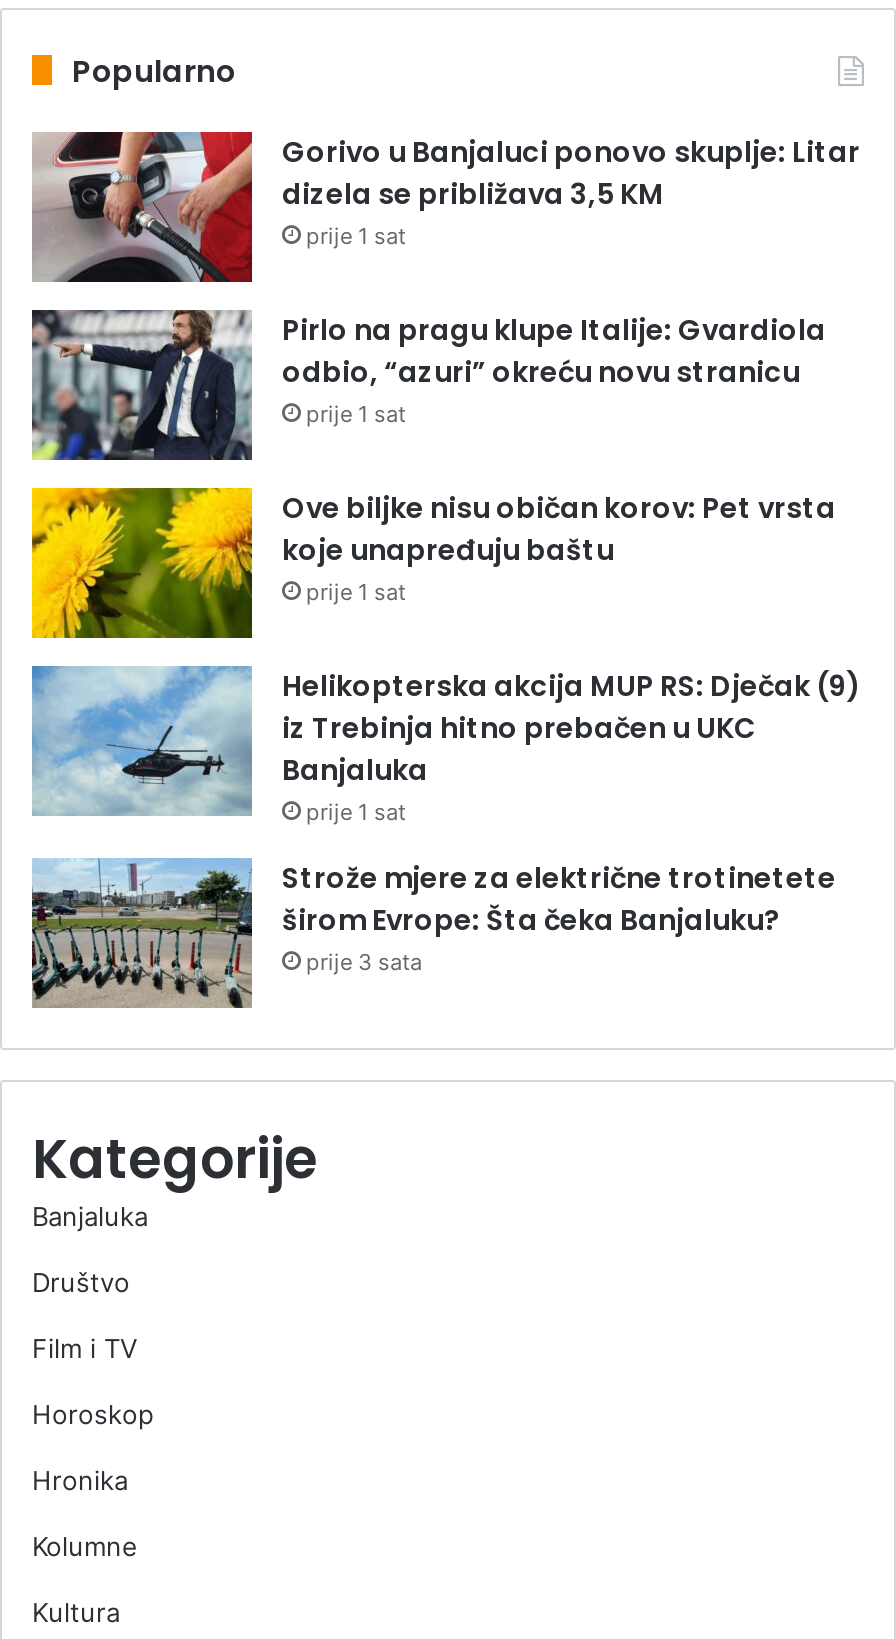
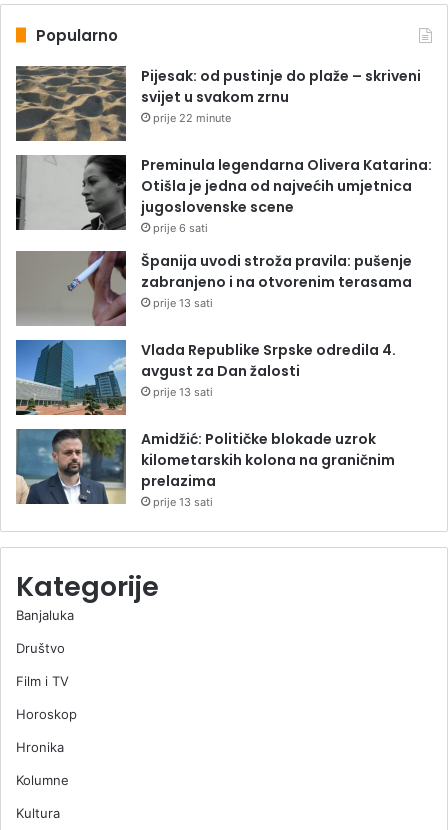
[34,130,860,284] [image] | Gorivo u Banjaluci ponovo skuplje: Litar | dizela se približava 3,5 KM | prije 1 sat -> [16,65,421,142] [image] | Pijesak: od pustinje do plaže – skriveni | svijet u svakom zrnu | prije 22 minute
[30,309,826,460] [image] | Pirlo na pragu klupe Italije: Gvardiola | odbio, “azuri” okreću novu stranicu | prije 1 sat -> [15,154,432,234] [image] | Preminula legendarna Olivera Katarina: | Otišla je jedna od najvećih umjetnica | jugoslovenske scene | prije 6 sati
[30,486,836,640] [image] | Ove biljke nisu običan korov: Pet vrsta | koje unapređuju baštu | prije 1 sat -> [15,250,412,327] [image] | Španija uvodi stroža pravila: pušenje | zabranjeno i na otvorenim terasama | prije 13 sati
[32,665,860,825] [image] | Helikopterska akcija MUP RS: Dječak (9) | iz Trebinja hitno prebačen u UKC | Banjaluka | prije 1 sat -> [15,339,396,416] [image] | Vlada Republike Srpske odredila 4. | avgust za Dan žalosti | prije 13 sati
[30,857,836,1010] [image] | Strože mjere za električne trotinetete | širom Evrope: Šta čeka Banjaluku? | prije 3 sata -> [16,428,395,508] [image] | Amidžić: Političke blokade uzrok | kilometarskih kolona na graničnim | prelazima | prije 13 sati

